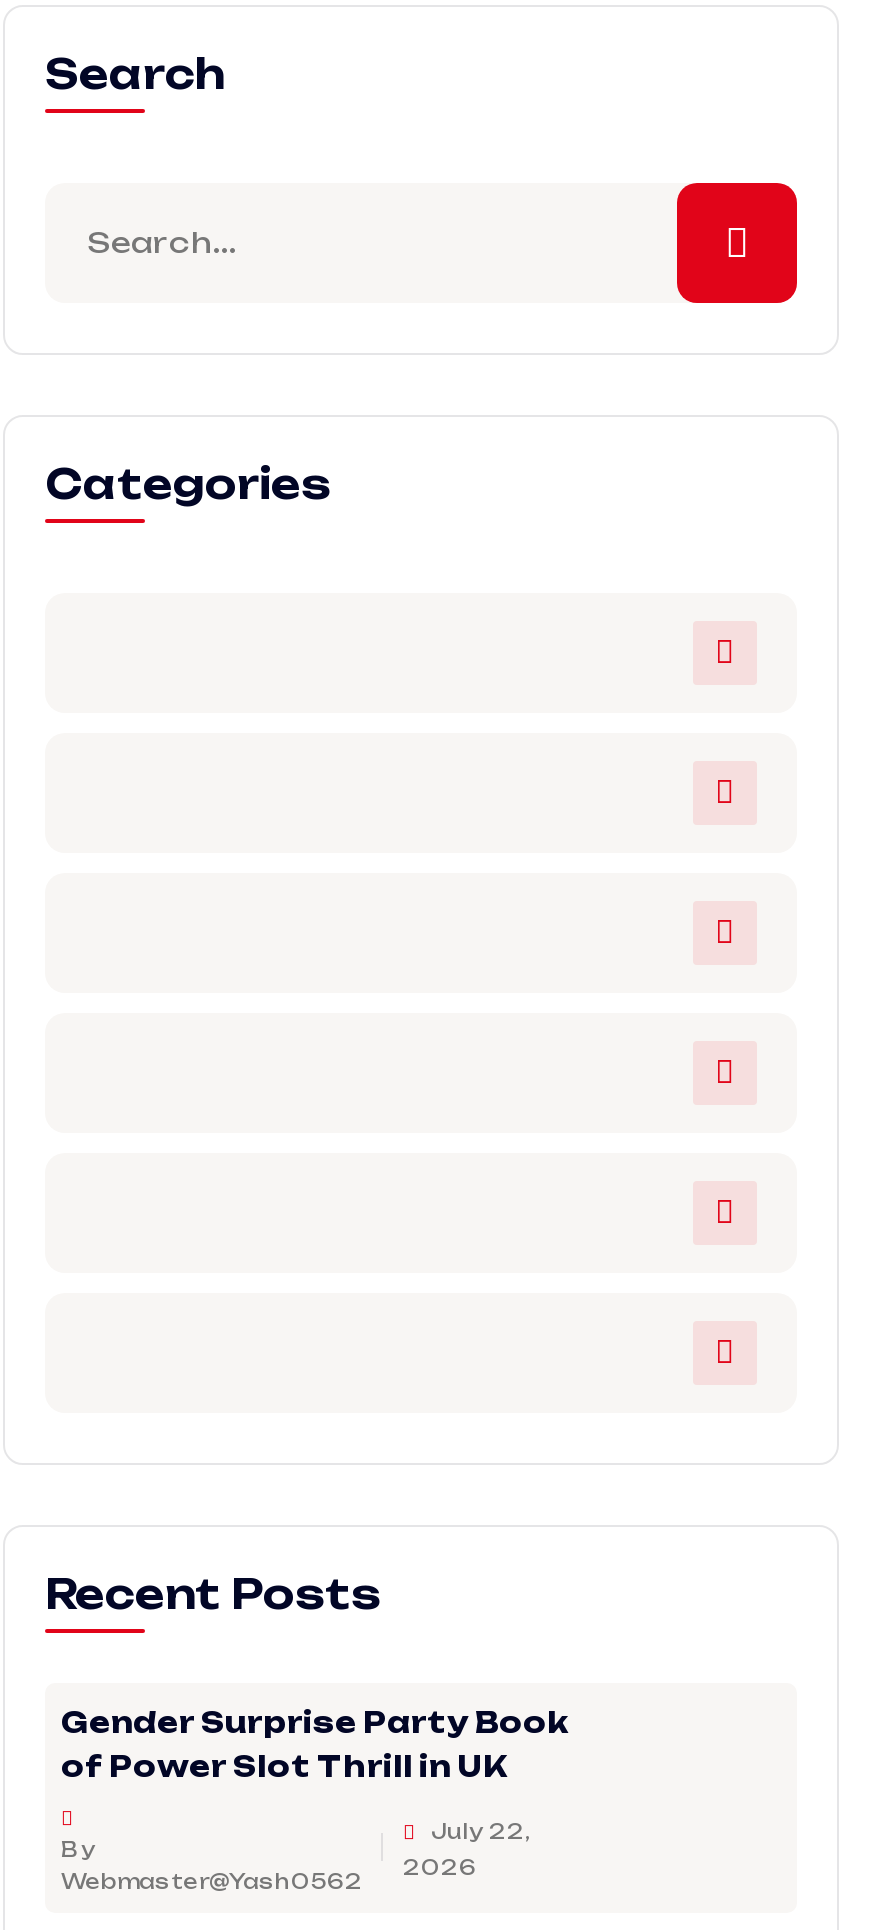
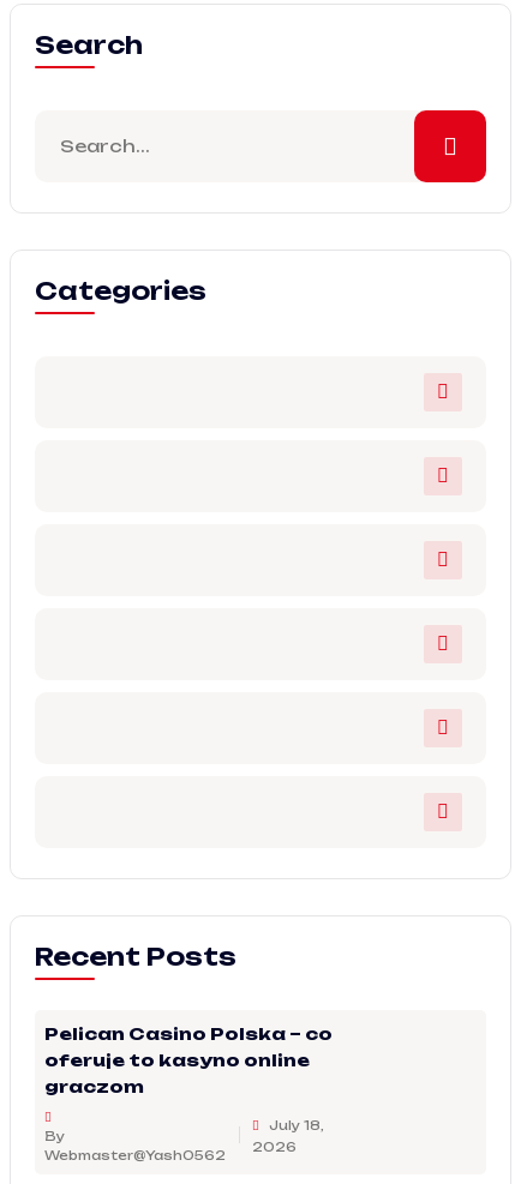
[61,1705,569,1783] Gender Surprise Party Book | of Power Slot Thrill in UK -> [44,1023,333,1096] Pelican Casino Polska – co | oferuje to kasyno online | graczom
[425,1819,531,1843] July 22, -> [265,1118,324,1132] July 18,

